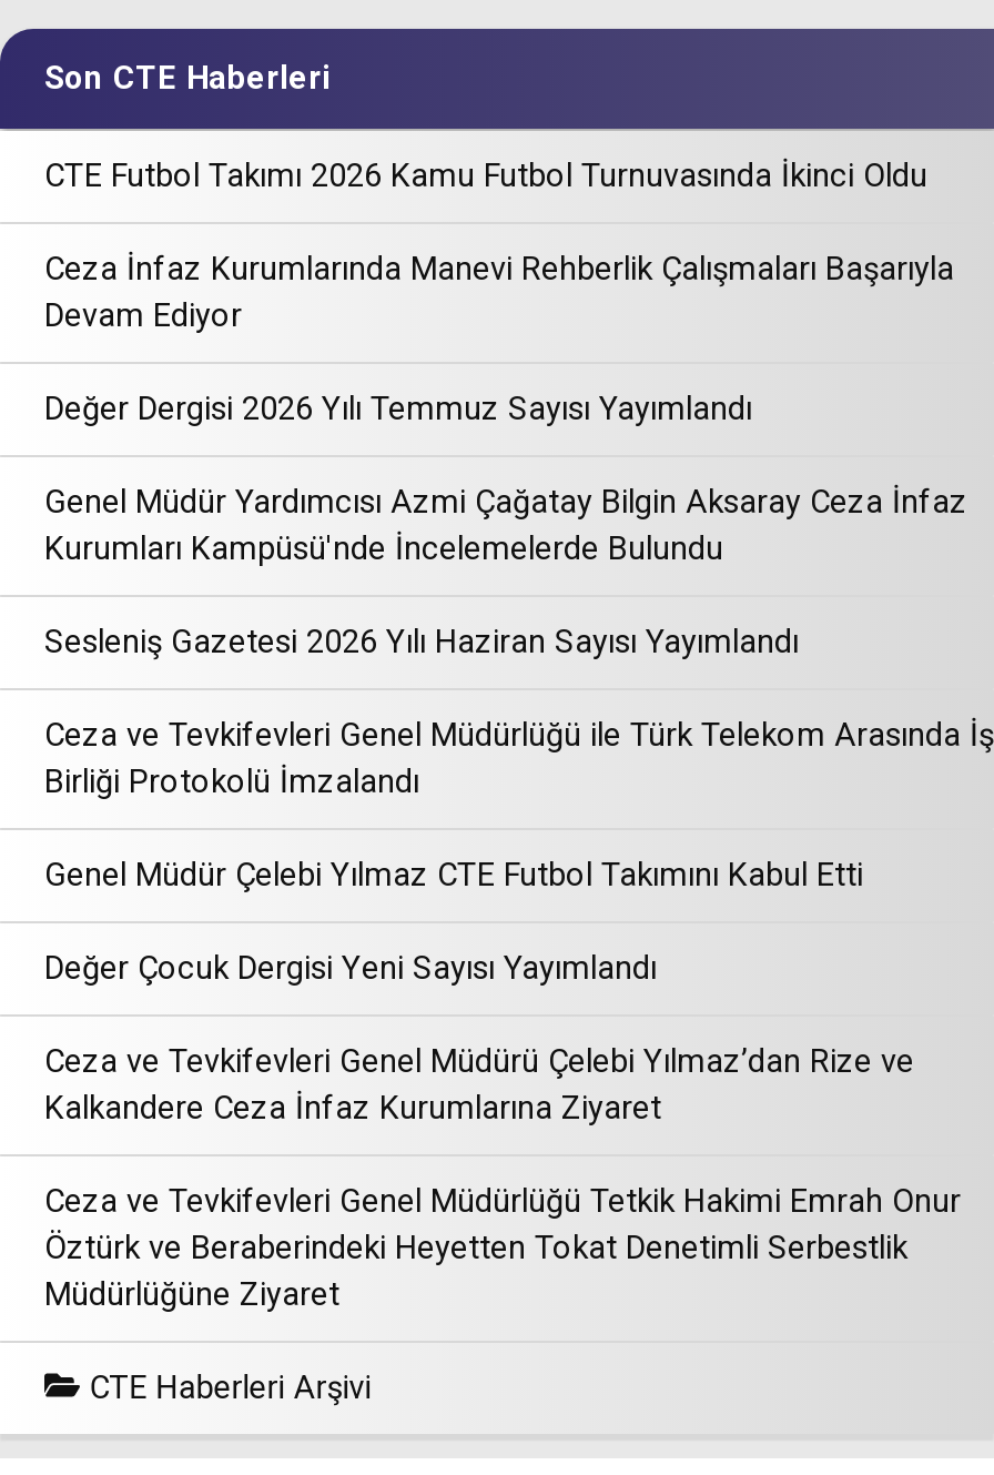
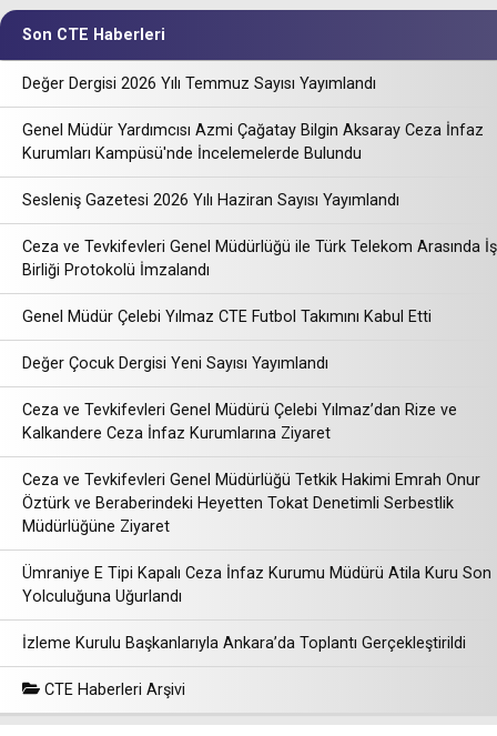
[44,156,954,334] CTE Futbol Takımı 2026 Kamu Futbol Turnuvasında İkinci Oldu | Ceza İnfaz Kurumlarında Manevi Rehberlik Çalışmaları Başarıyla | Devam Ediyor -> none
moved [44,390,994,1313] -> [22,74,497,536]: Değer Dergisi 2026 Yılı Temmuz Sayısı Yayımlandı | Genel Müdür Yardımcısı Azmi Çağatay Bilgin Aksaray Ceza İnfaz | Kurumları Kampüsü'nde İncelemelerde Bulundu | ... | Öztürk ve Beraberindeki Heyetten Tokat Denetimli Serbestlik | Müdürlüğüne Ziyaret
none -> [22,563,491,652] Ümraniye E Tipi Kapalı Ceza İnfaz Kurumu Müdürü Atila Kuru Son | Yolculuğuna Uğurlandı | İzleme Kurulu Başkanlarıyla Ankara’da Toplantı Gerçekleştirildi

